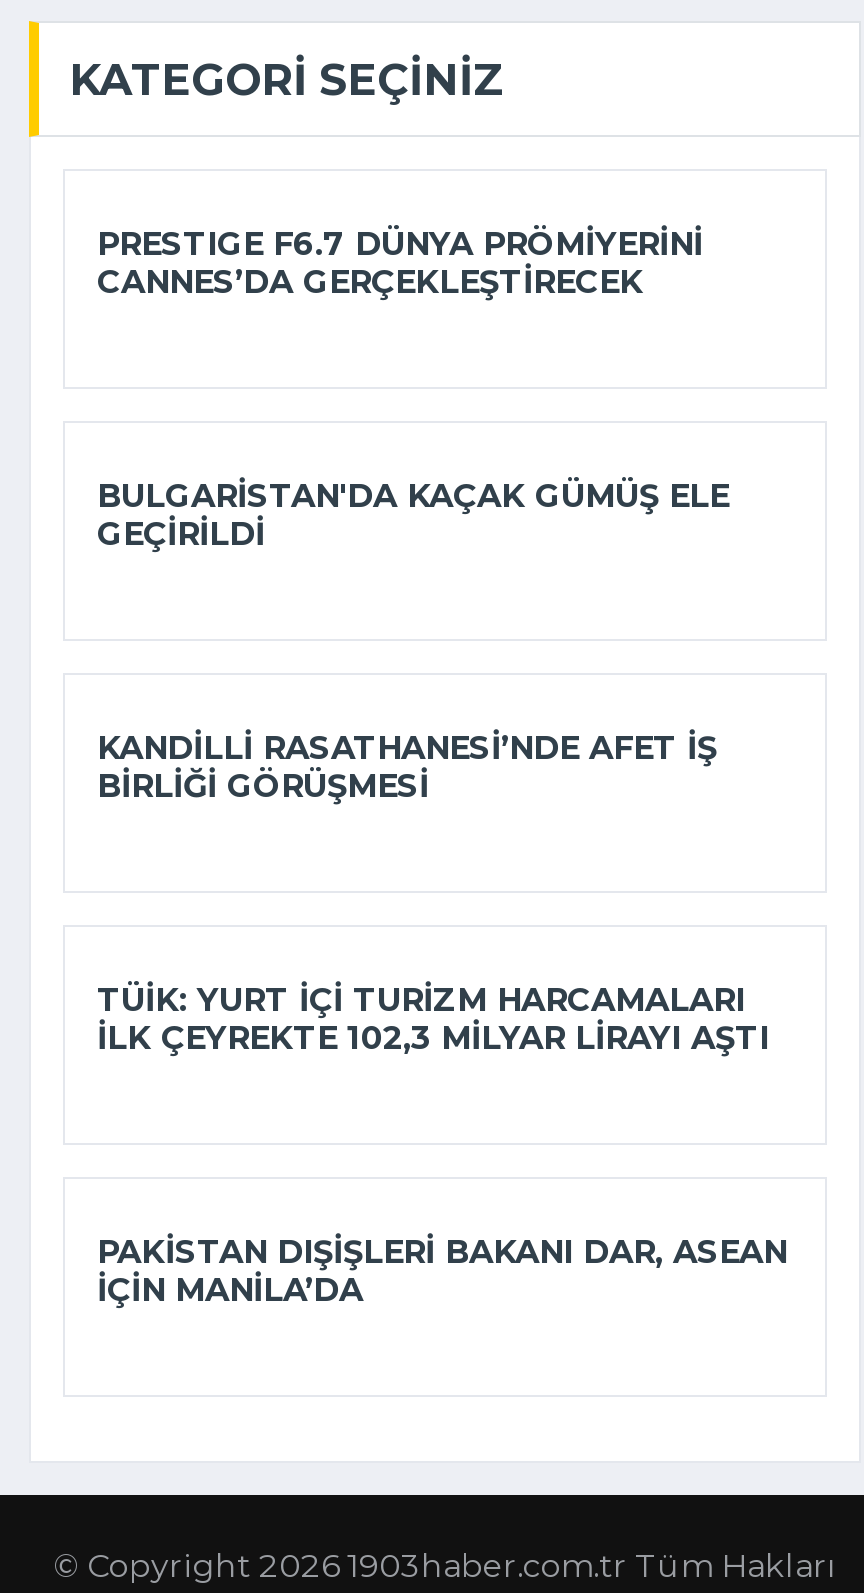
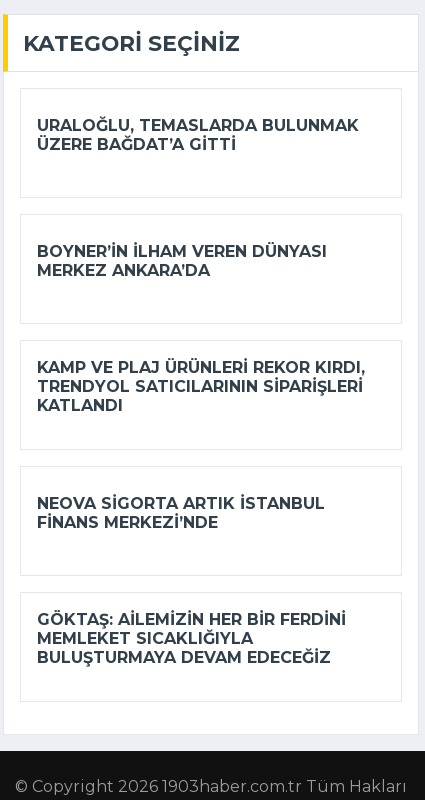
[97,225,703,301] PRESTIGE F6.7 DÜNYA PRÖMIYERINI | CANNES’DA GERÇEKLEŞTIRECEK -> [37,116,359,154] URALOĞLU, TEMASLARDA BULUNMAK | ÜZERE BAĞDAT’A GITTI
[97,477,729,553] BULGARISTAN'DA KAÇAK GÜMÜŞ ELE | GEÇIRILDI -> [37,242,327,280] BOYNER’IN ILHAM VEREN DÜNYASI | MERKEZ ANKARA’DA
[97,729,717,805] KANDILLI RASATHANESI’NDE AFET IŞ | BIRLIĞI GÖRÜŞMESI -> [37,358,365,415] KAMP VE PLAJ ÜRÜNLERI REKOR KIRDI, | TRENDYOL SATICILARININ SIPARIŞLERI | KATLANDI
[97,981,769,1057] TÜİK: YURT IÇI TURIZM HARCAMALARI | ILK ÇEYREKTE 102,3 MILYAR LIRAYI AŞTI -> [37,494,325,532] NEOVA SIGORTA ARTIK İSTANBUL | FINANS MERKEZI’NDE
[97,1233,787,1309] PAKISTAN DIŞIŞLERI BAKANI DAR, ASEAN | IÇIN MANILA’DA -> [37,610,346,667] GÖKTAŞ: AILEMIZIN HER BIR FERDINI | MEMLEKET SICAKLIĞIYLA | BULUŞTURMAYA DEVAM EDECEĞIZ

